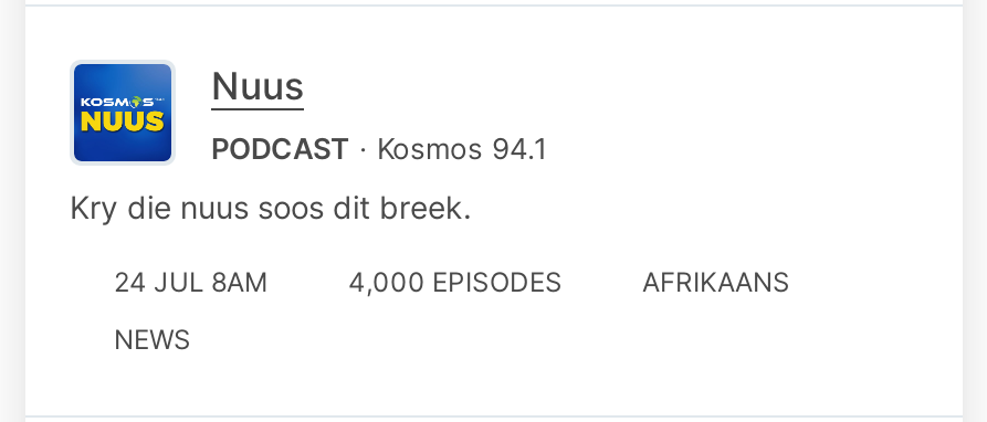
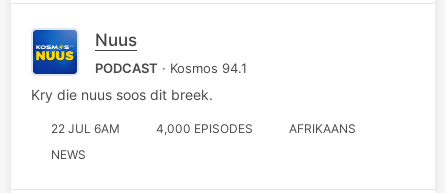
[114,265,269,298] 24 JUL 8AM -> [51,121,120,136] 22 JUL 6AM

